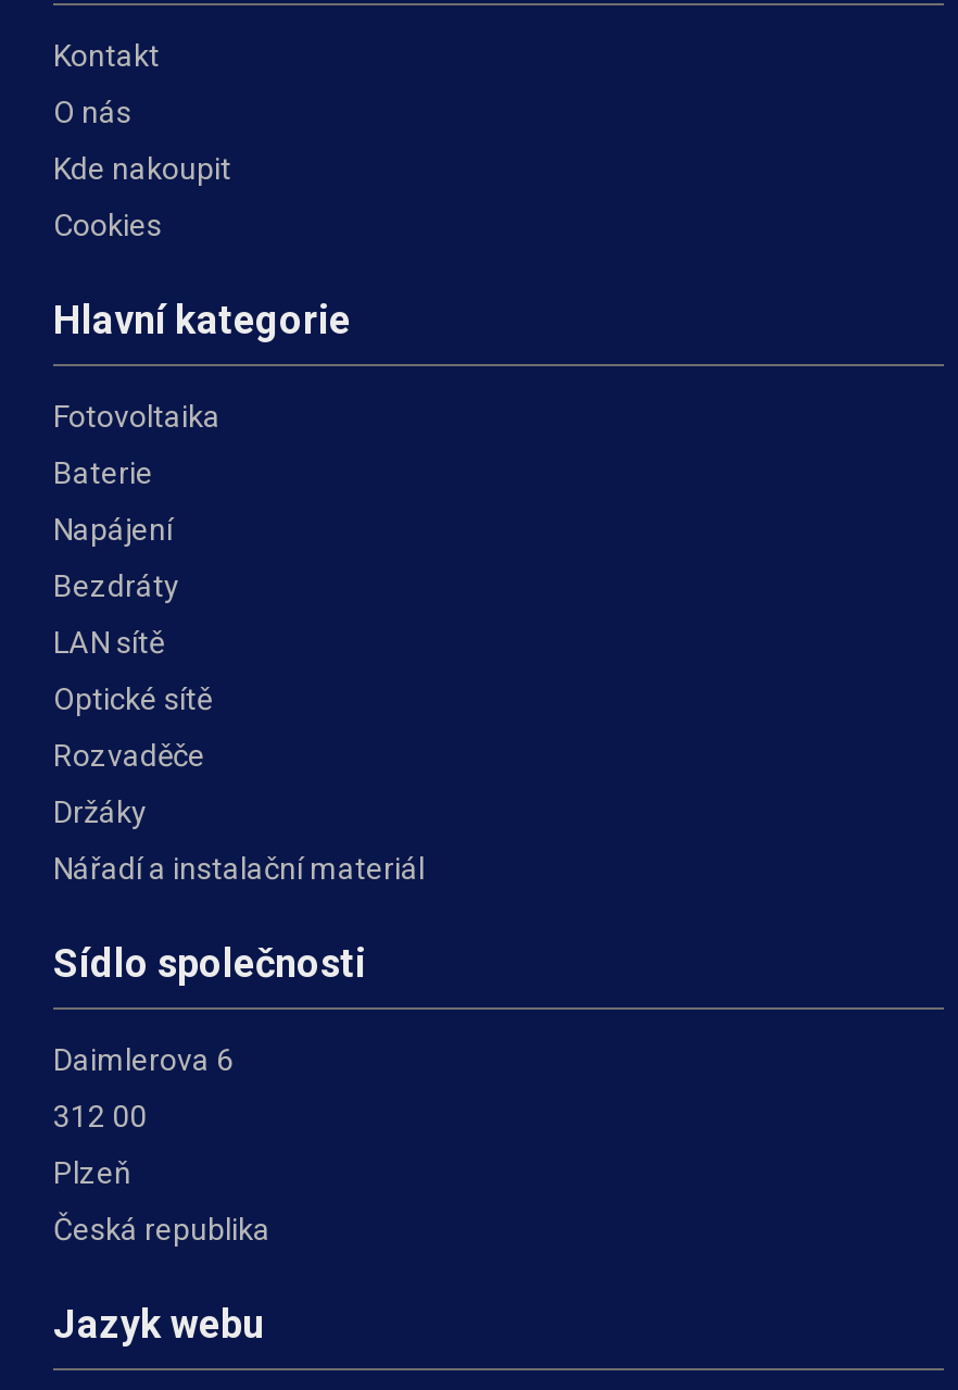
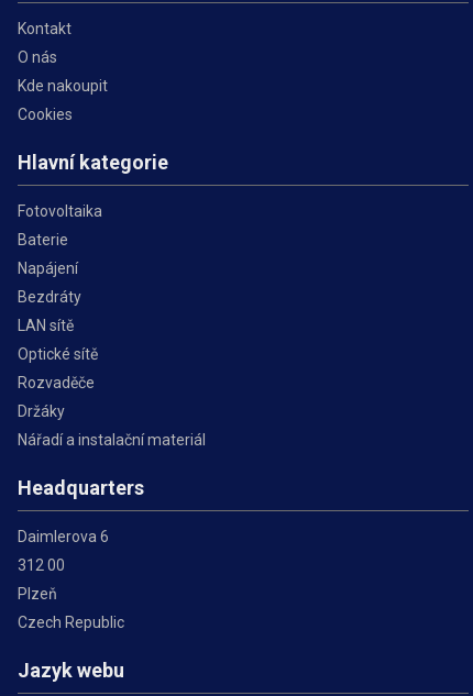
[53,940,366,986] Sídlo společnosti -> [18,476,144,499] Headquarters
[53,1212,270,1247] Česká republika -> [18,614,124,631] Czech Republic

